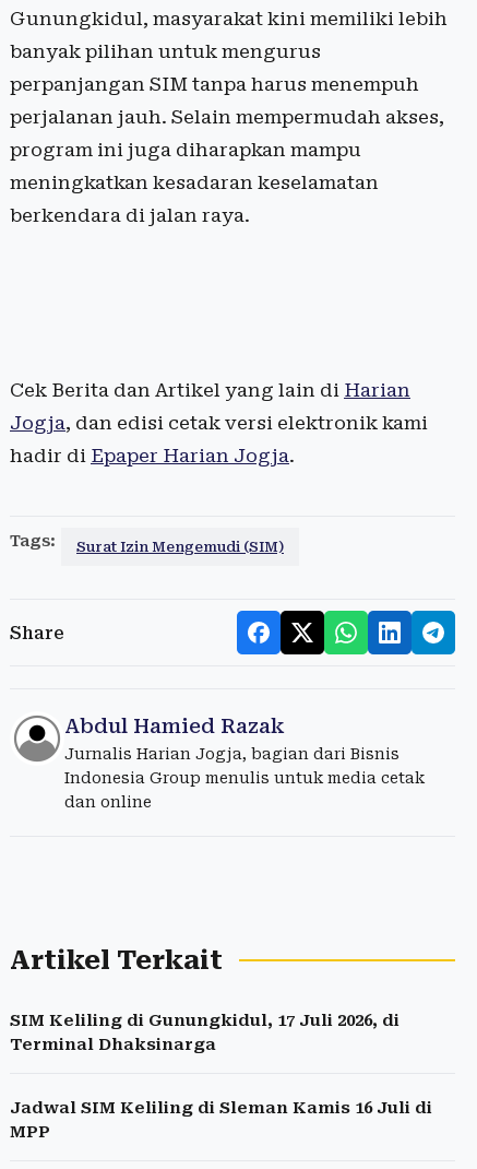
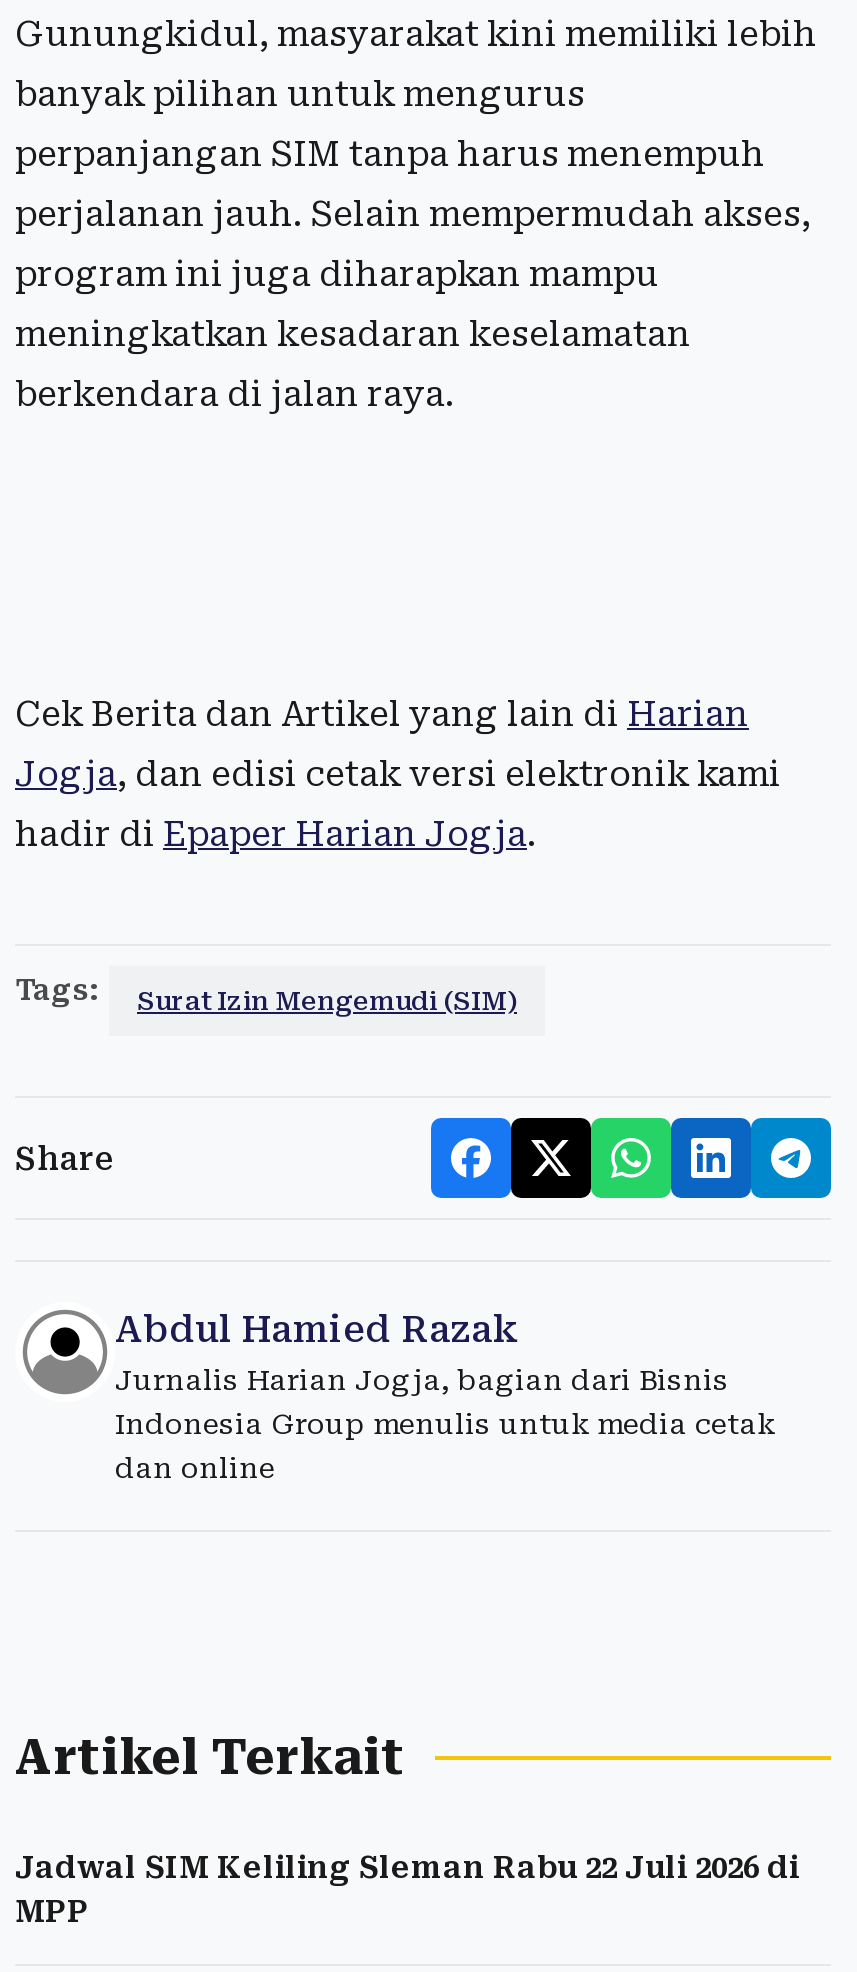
[10,1011,432,1118] SIM Keliling di Gunungkidul, 17 Juli 2026, di | Terminal Dhaksinarga | Jadwal SIM Keliling di Sleman Kamis 16 Juli di -> [15,1850,799,1886] Jadwal SIM Keliling Sleman Rabu 22 Juli 2026 di

